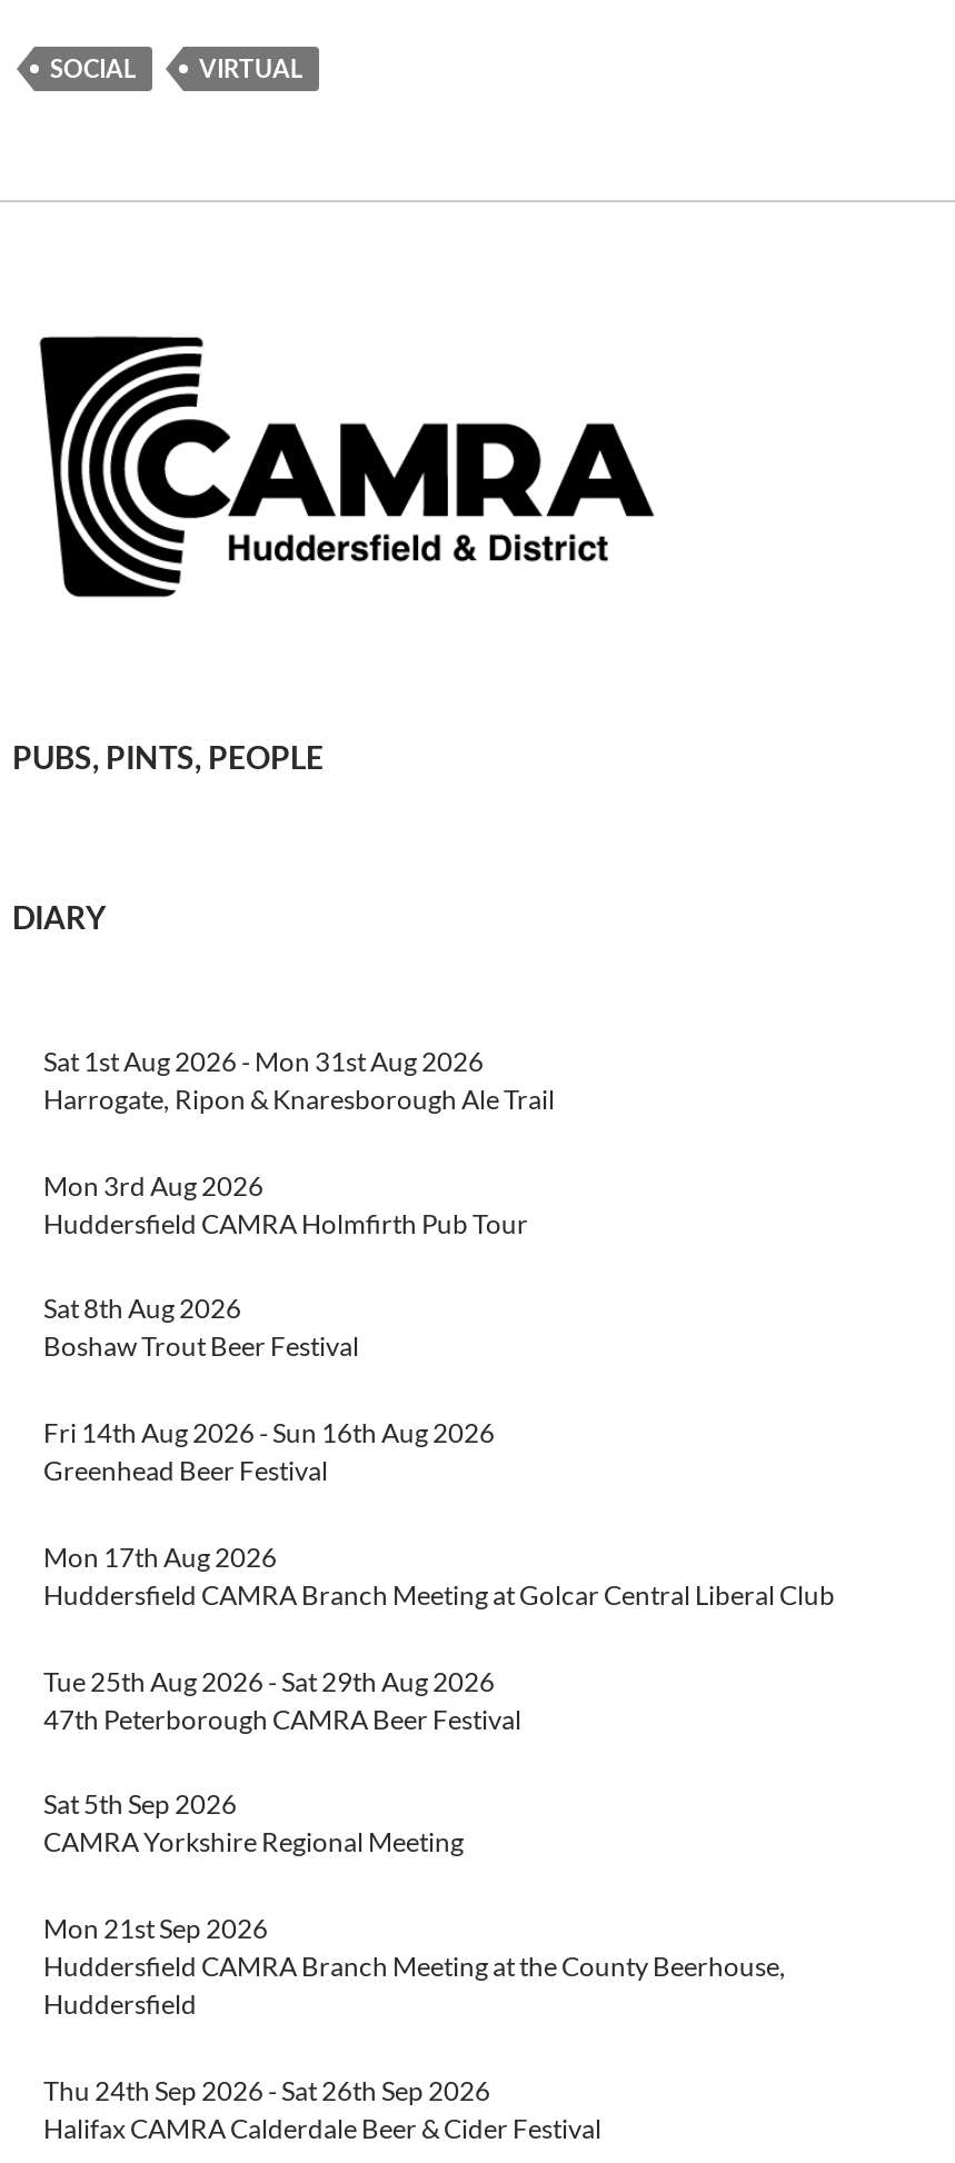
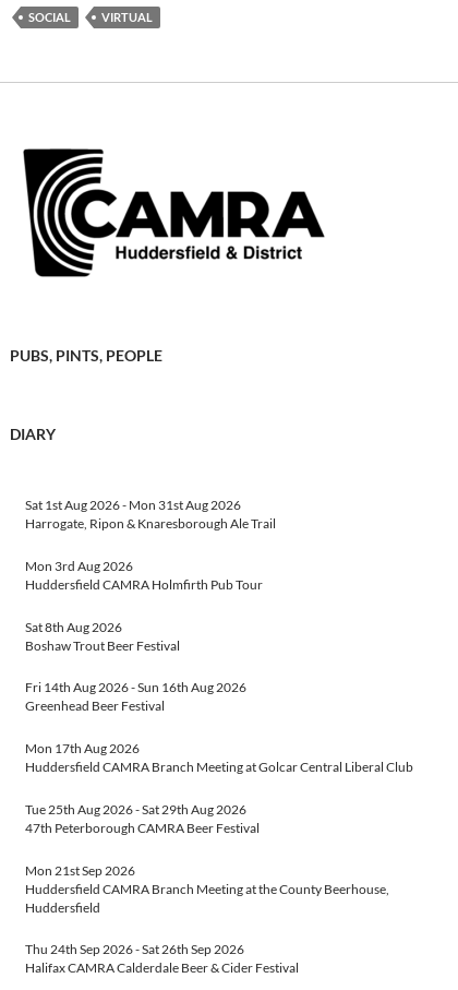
[43,1788,464,1859] Sat 5th Sep 2026 | CAMRA Yorkshire Regional Meeting -> none

